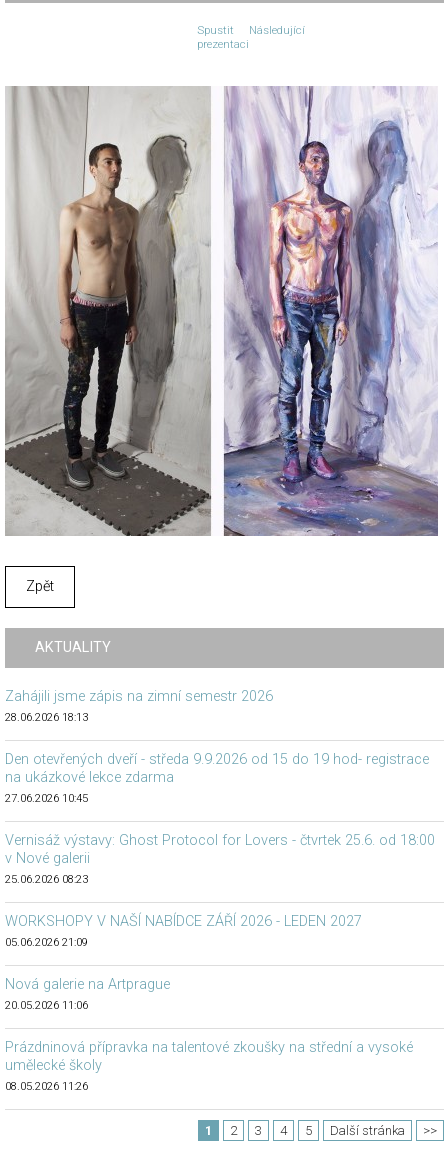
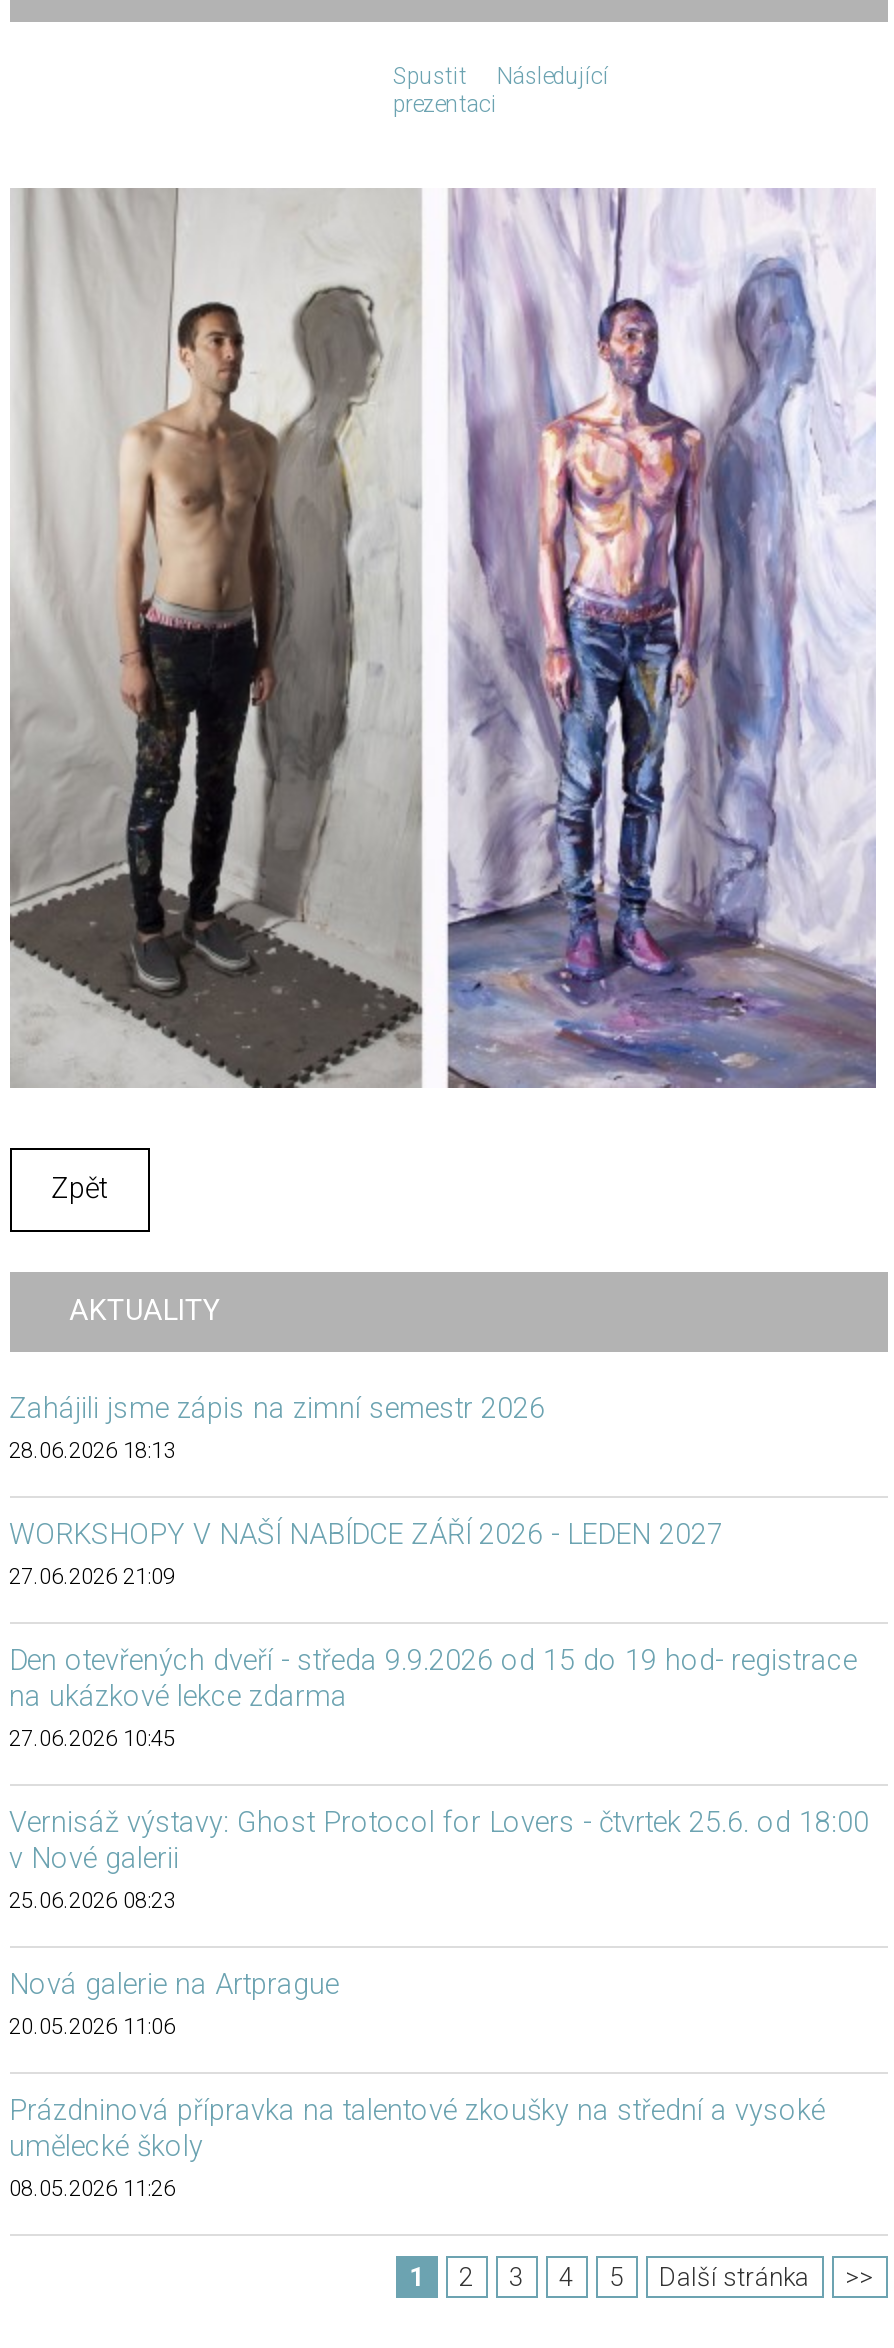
none -> [9,1564,175,1590] 27.06.2026 21:09
moved [4,751,434,886] -> [9,1644,869,1914]: Den otevřených dveří - středa 9.9.2026 od 15 do 19 hod- registrace | na ukázkové lekce zdarma | 27.06.2026 10:45 | Vernisáž výstavy: Ghost Protocol for Lovers - čtvrtek 25.6. od 18:00 | v Nové galerii | 25.06.2026 08:23
moved [4,913,361,930] -> [9,1518,723,1552]: WORKSHOPY V NAŠÍ NABÍDCE ZÁŘÍ 2026 - LEDEN 2027
[4,936,87,949] 05.06.2026 21:09 -> none

